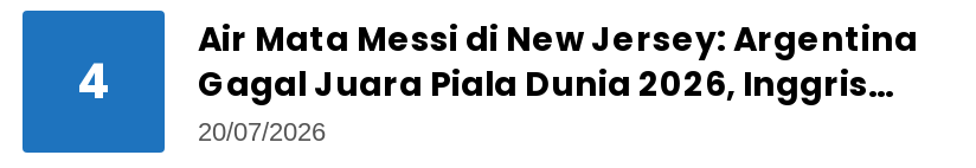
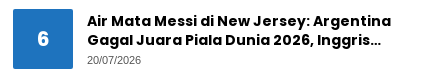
[77,49,868,115] 4 Gagal Juara Piala Dunia 2026, Inggris -> [36,25,370,53] 6 Gagal Juara Piala Dunia 2026, Inggris

